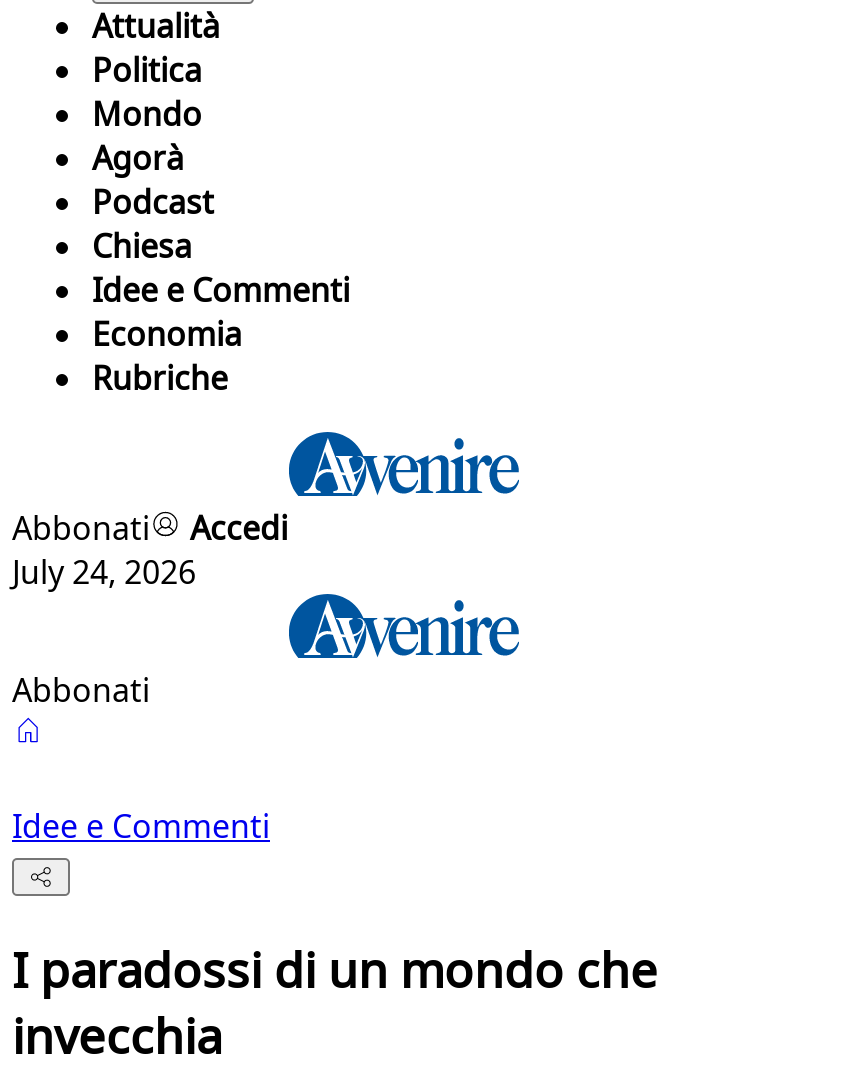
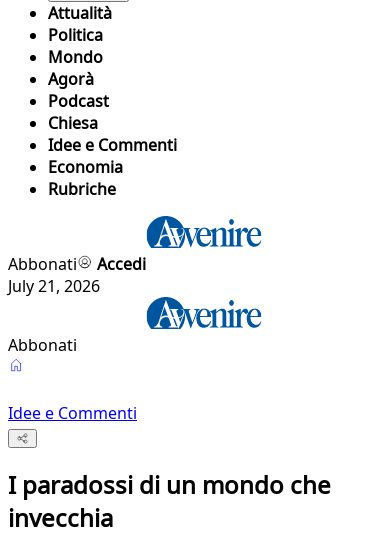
[12,550,196,594] July 24, 2026 -> [8,275,100,297] July 21, 2026

